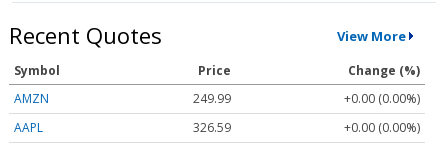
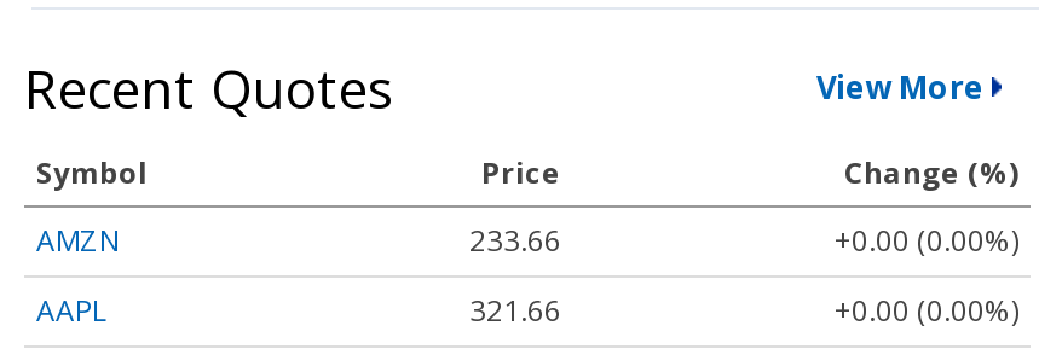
[193,90,231,107] 249.99 -> [469,219,561,260] 233.66
[193,119,231,136] 326.59 -> [469,289,561,330] 321.66

